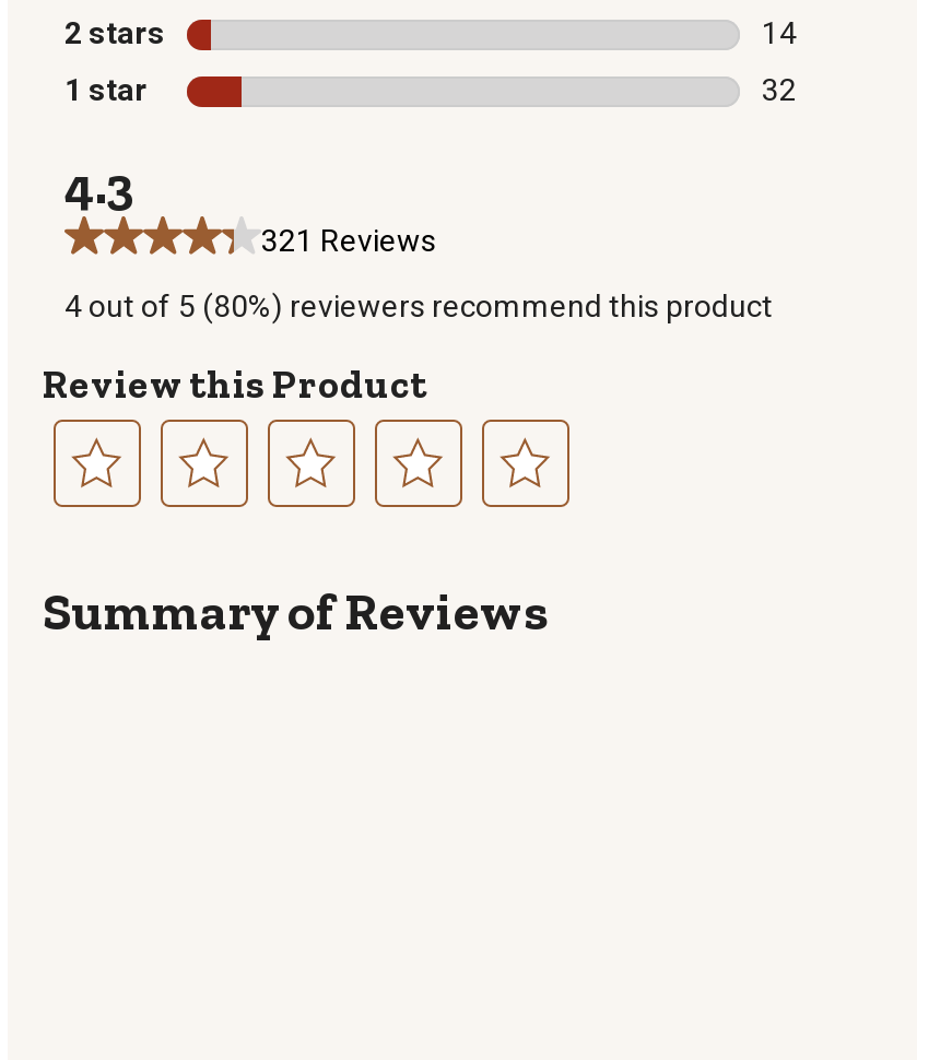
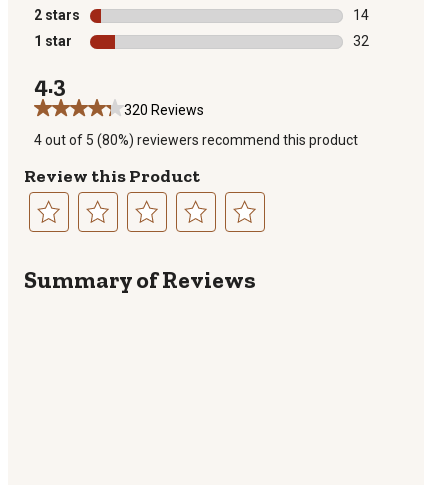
[261,223,436,258] 321 Reviews -> [124,102,204,118] 320 Reviews

